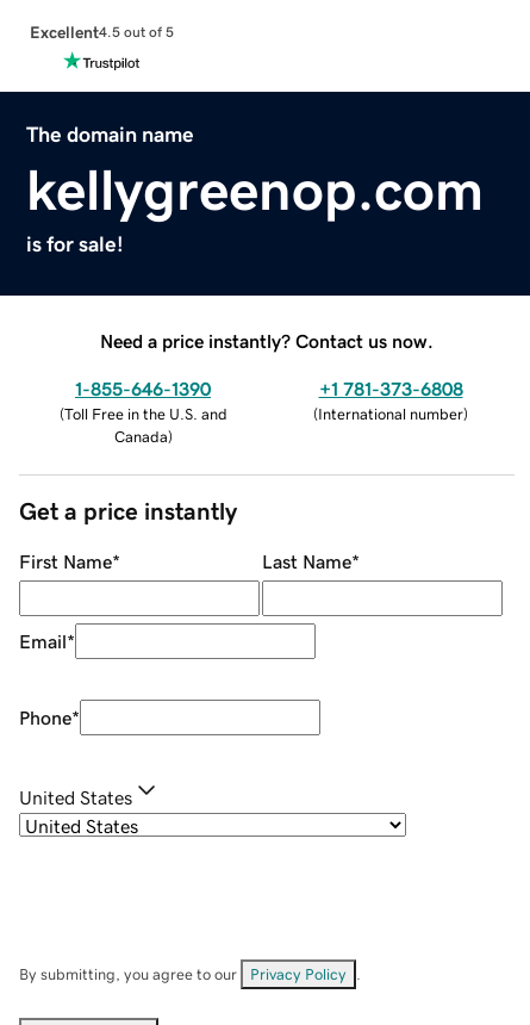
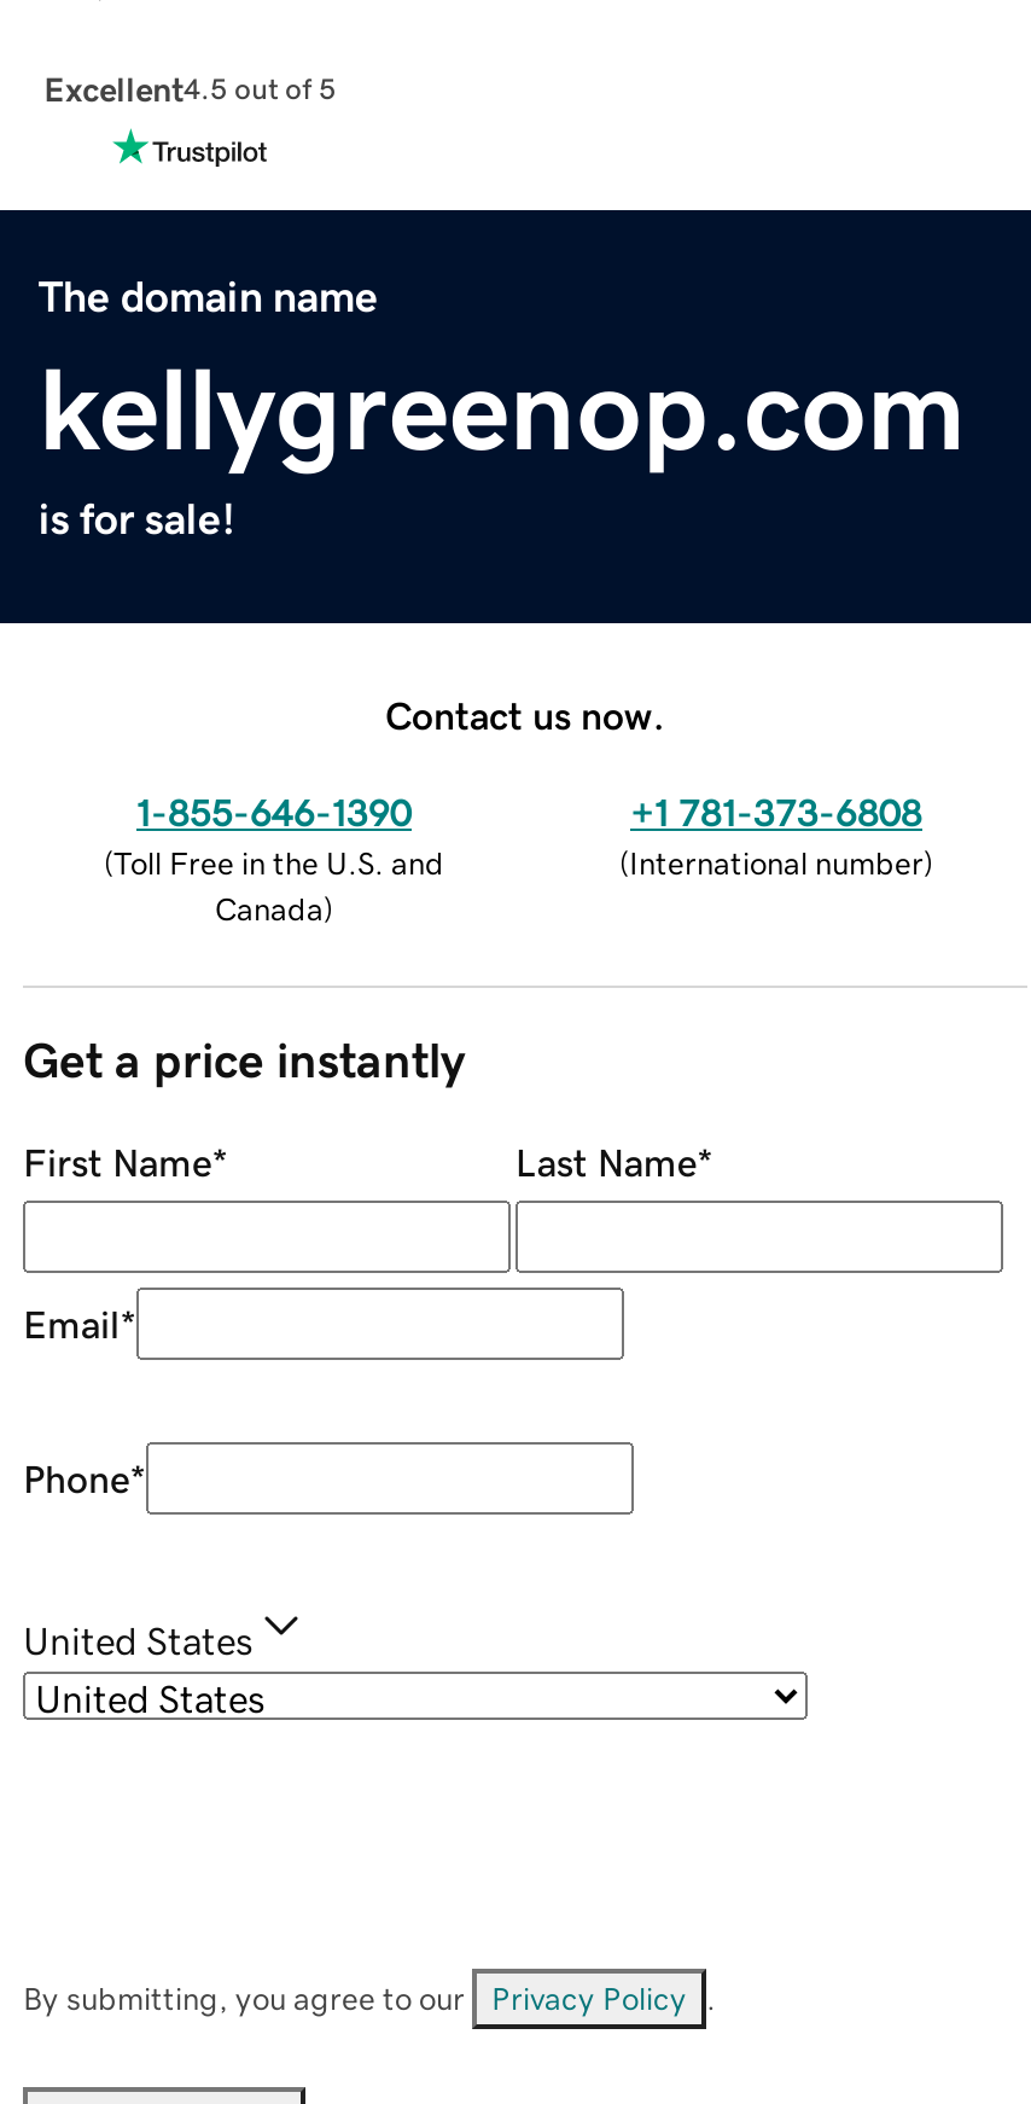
[100,331,434,350] Need a price instantly? Contact us now. -> [385,695,665,733] Contact us now.

